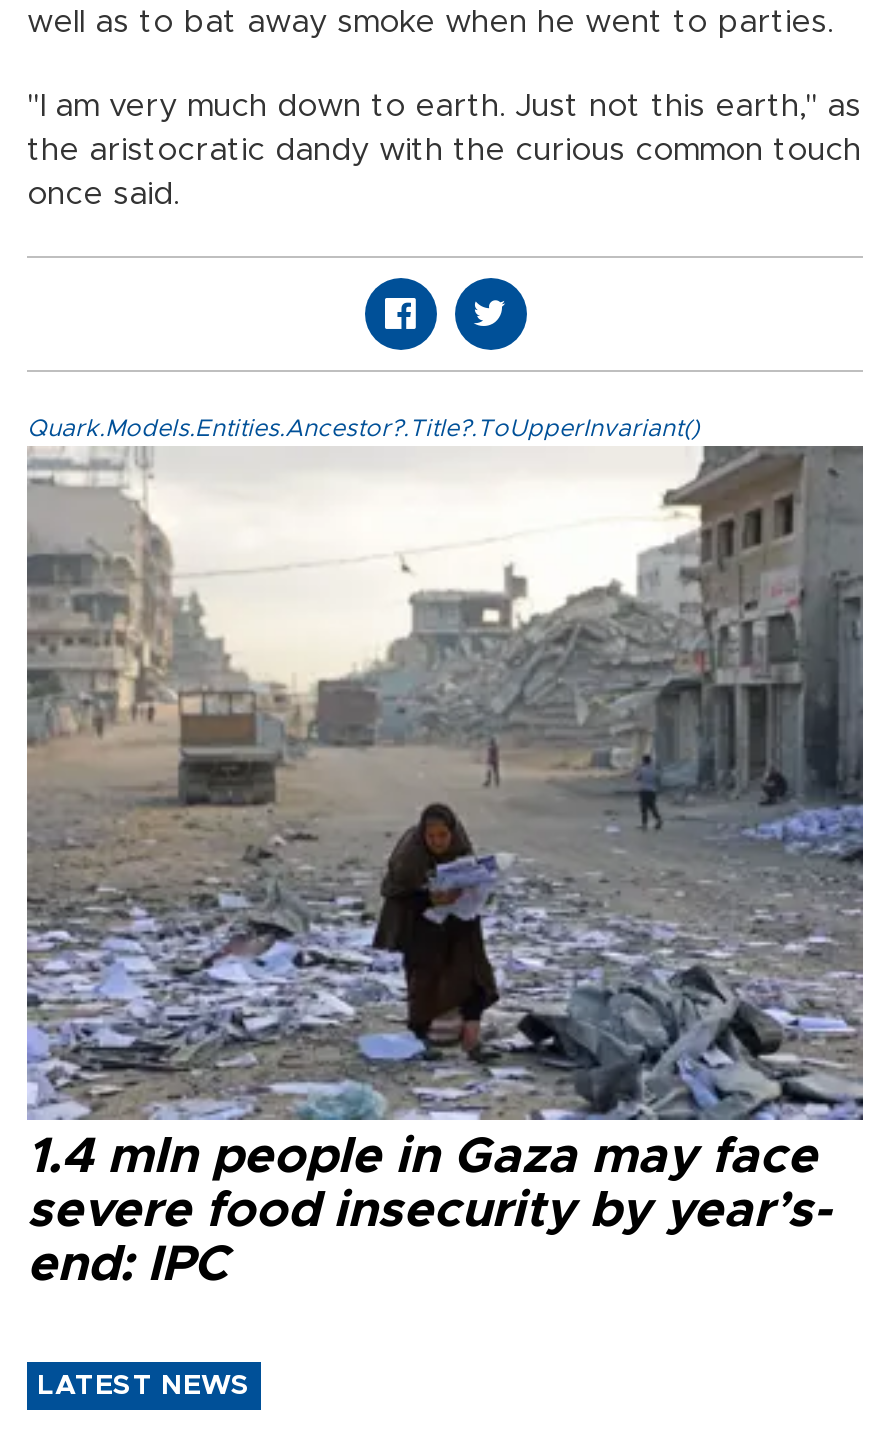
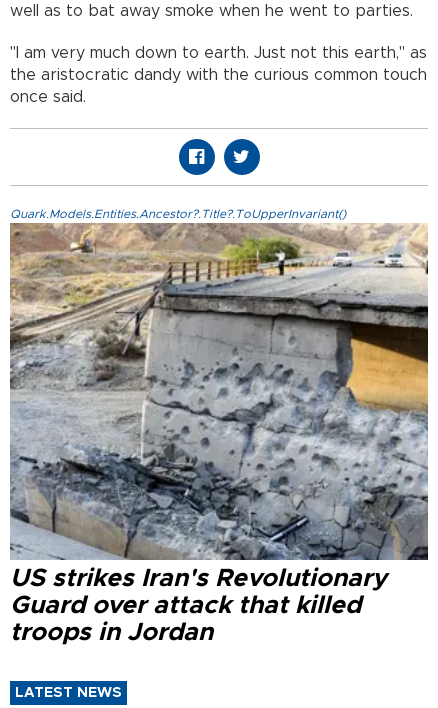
[27,444,865,1290] [image] | 1.4 mln people in Gaza may face | severe food insecurity by year’s- | end: IPC -> [9,223,429,645] [image] | US strikes Iran's Revolutionary | Guard over attack that killed | troops in Jordan

